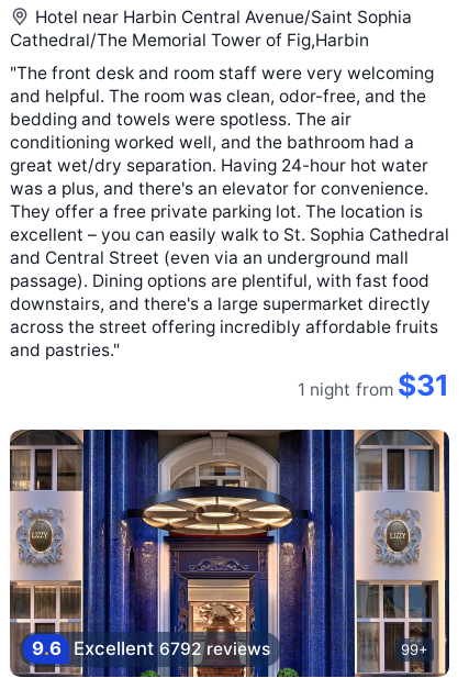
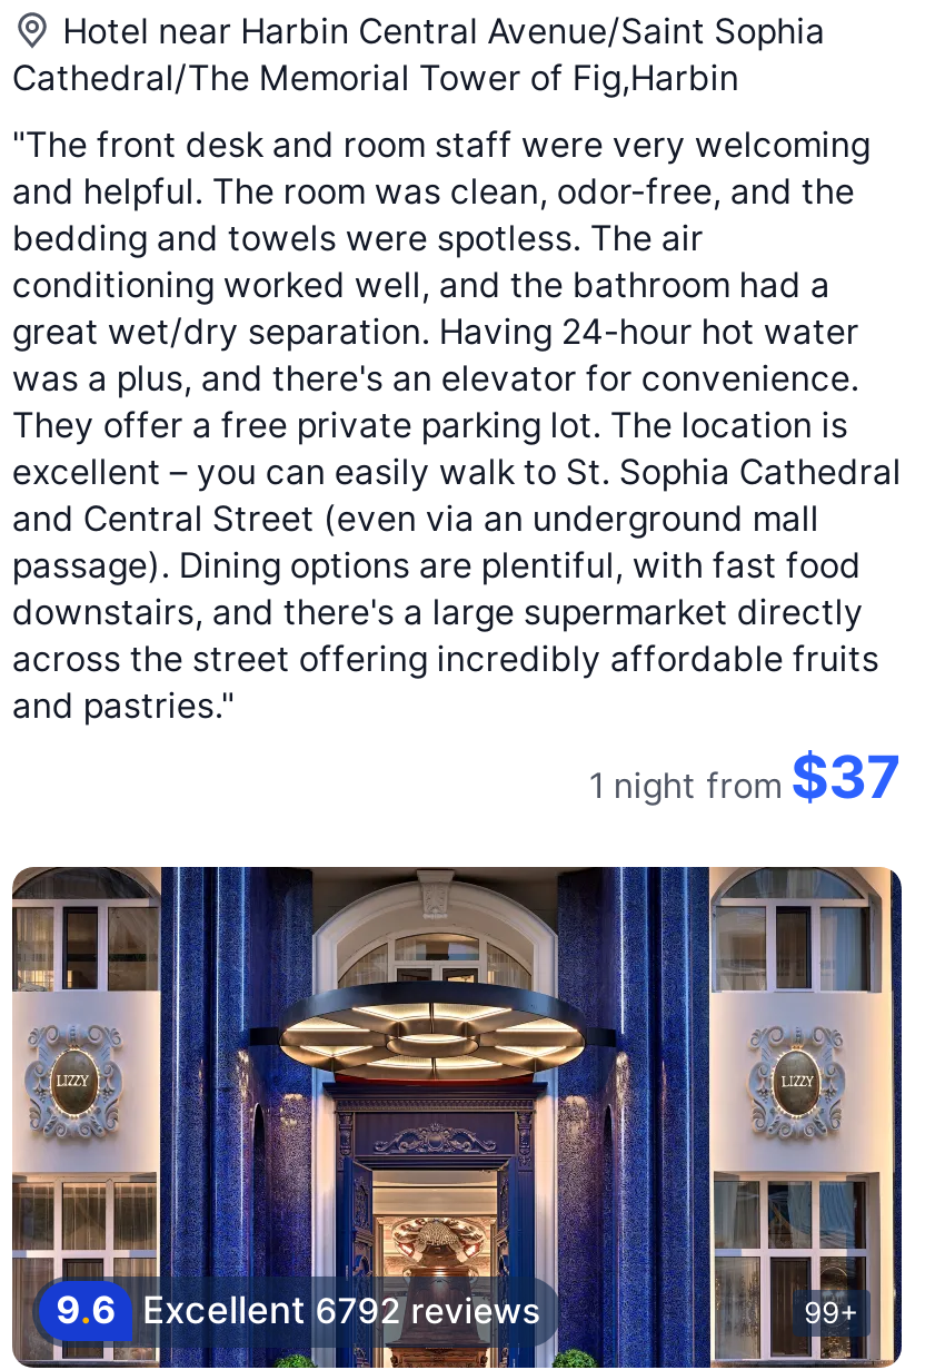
[298,368,449,402] 1 night from $31 -> [589,743,902,812] 1 night from $37

